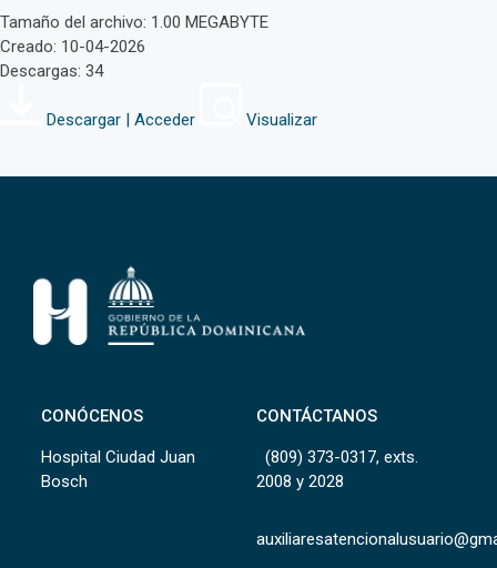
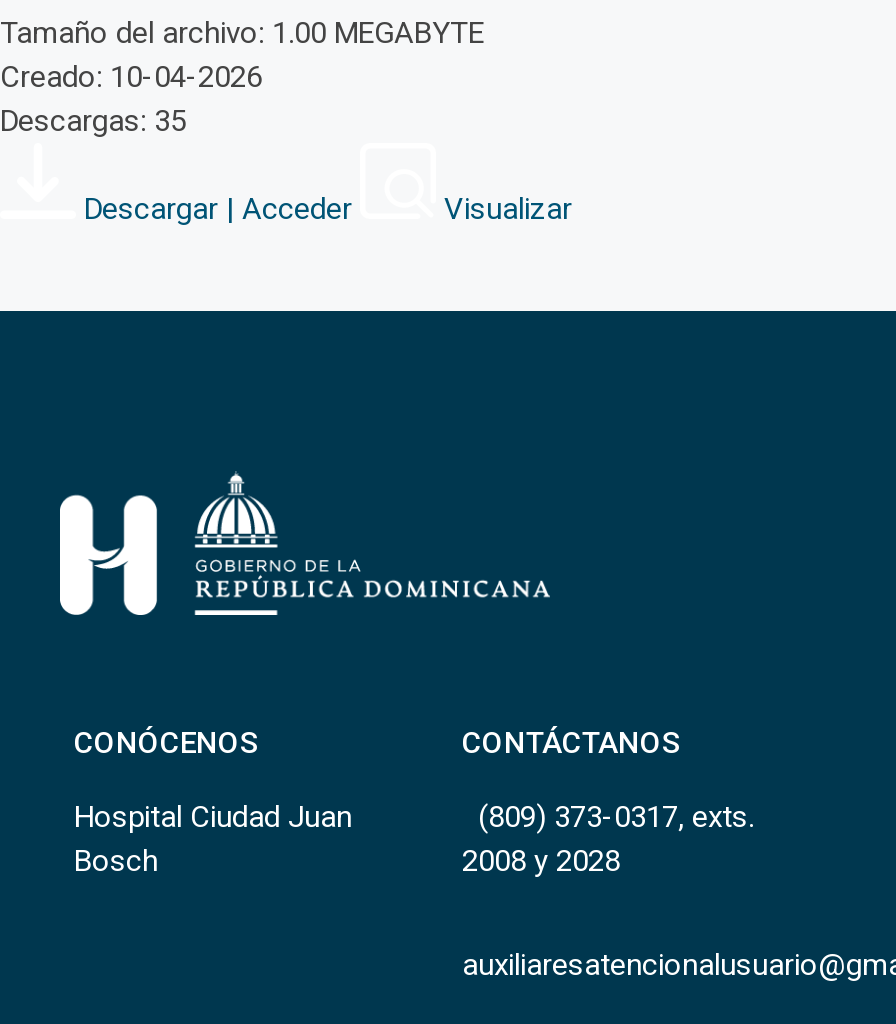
[0,61,103,81] Descargas: 34 -> [0,103,186,139] Descargas: 35

